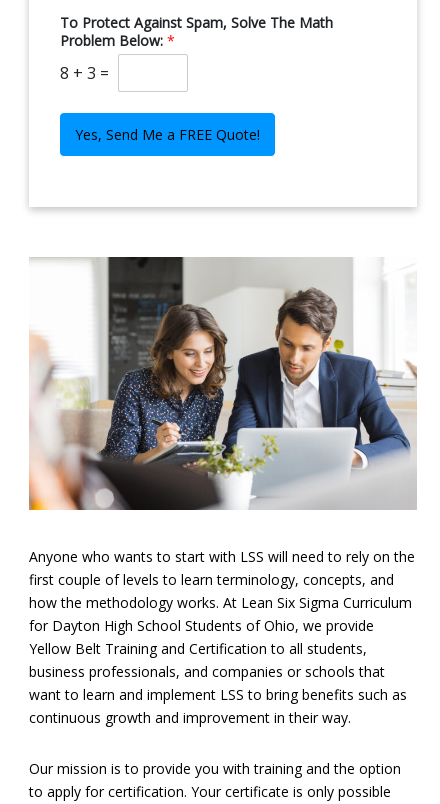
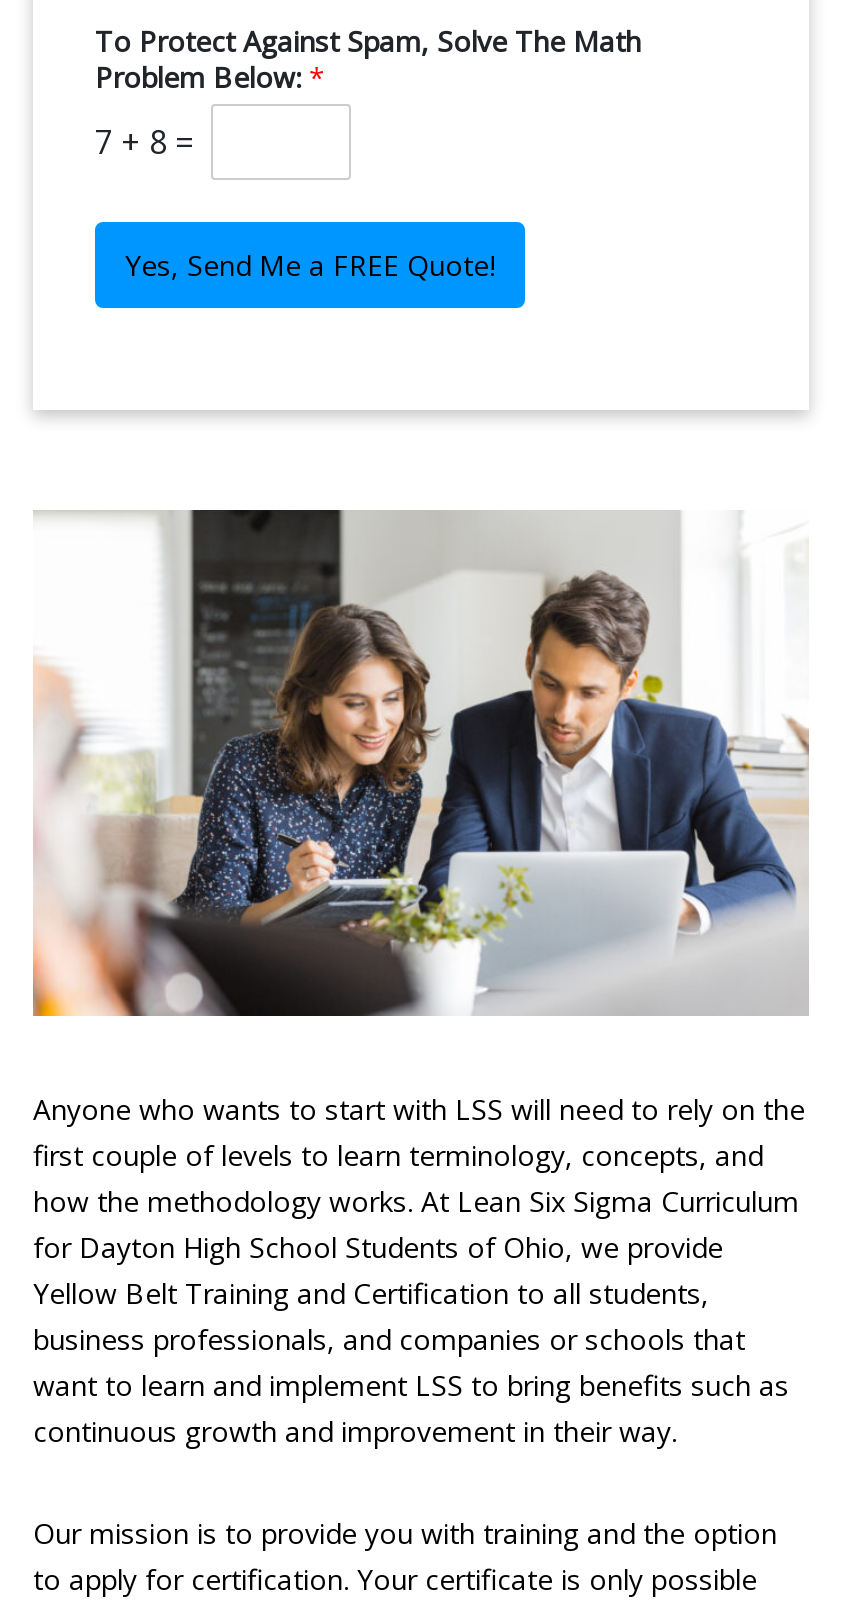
[60,62,109,84] 8 + 3 = -> [95,120,193,164] 7 + 8 =

